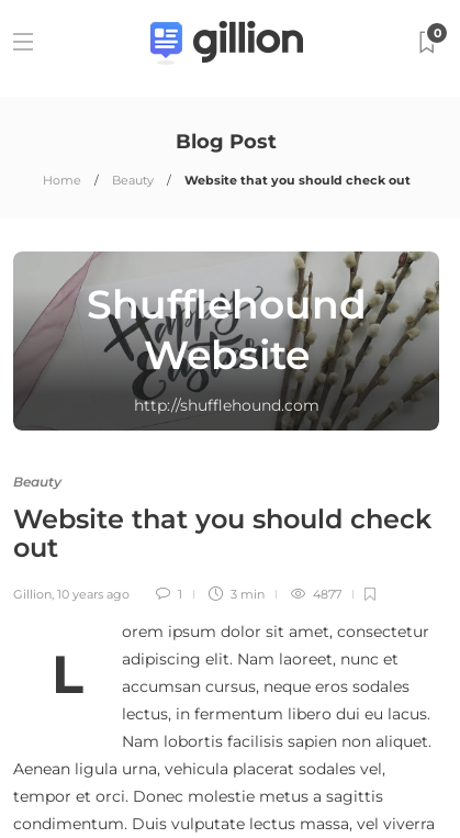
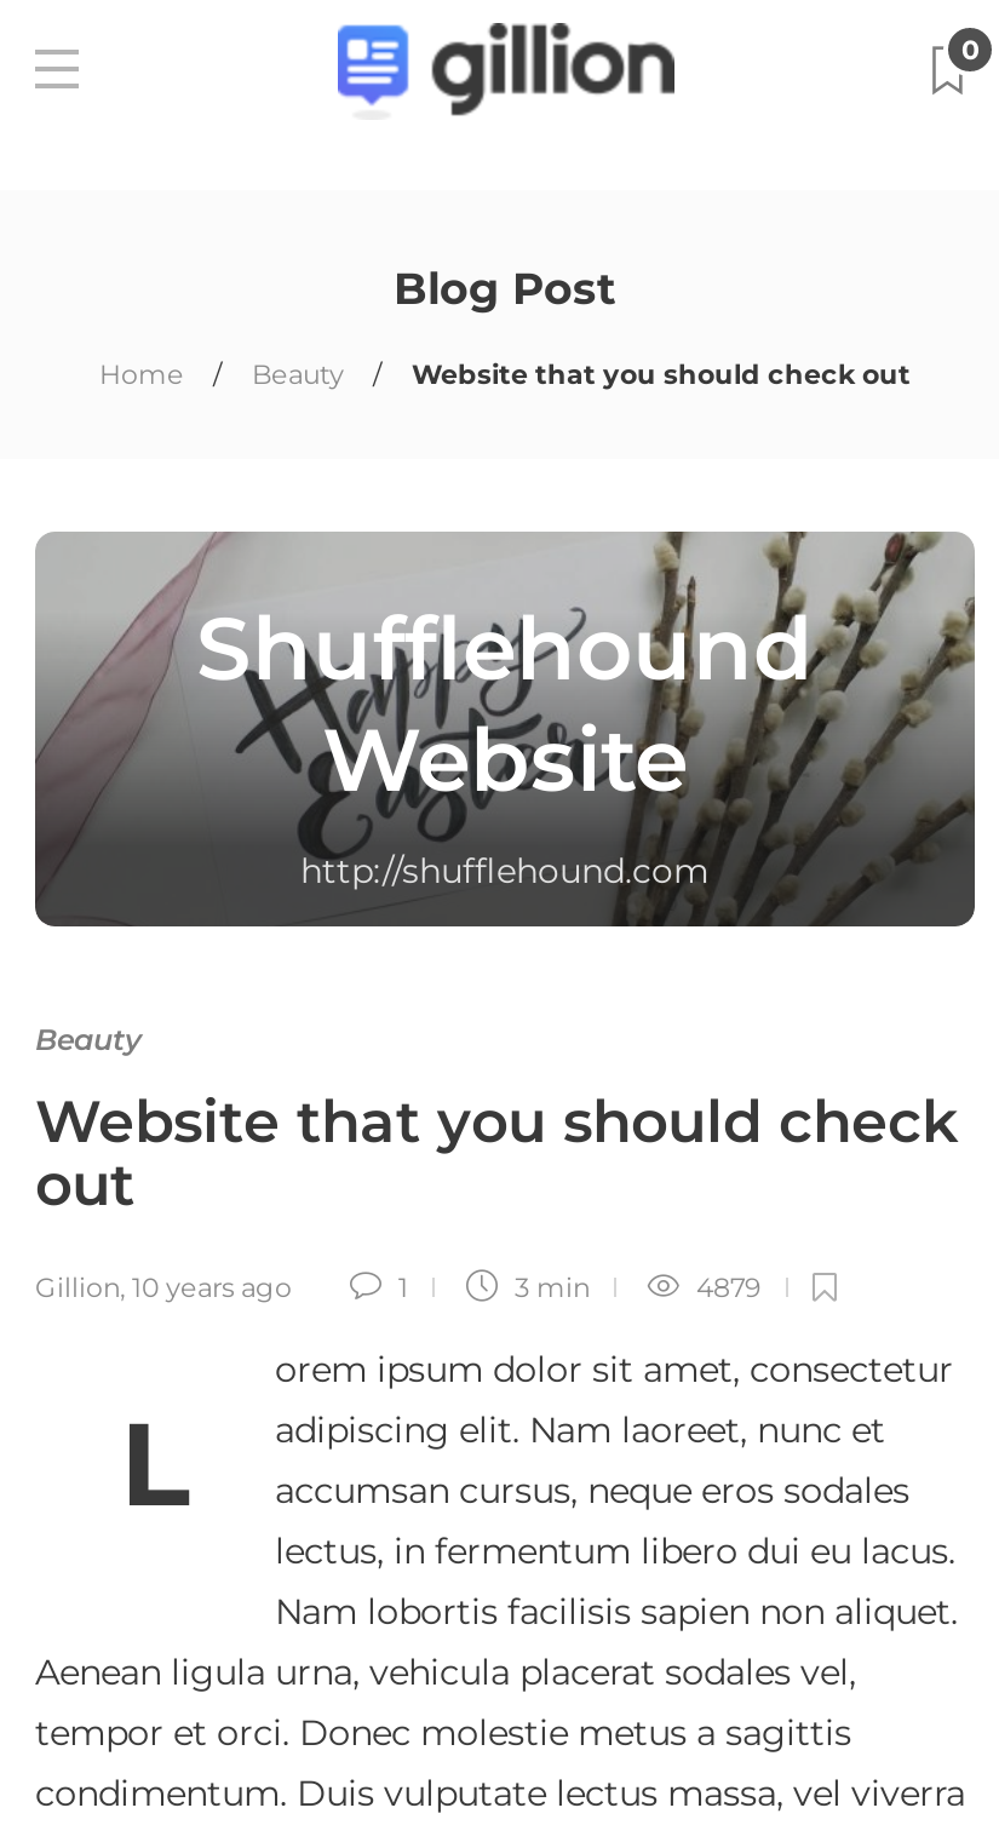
[310,586,341,602] 4877 -> [689,1270,762,1304] 4879

